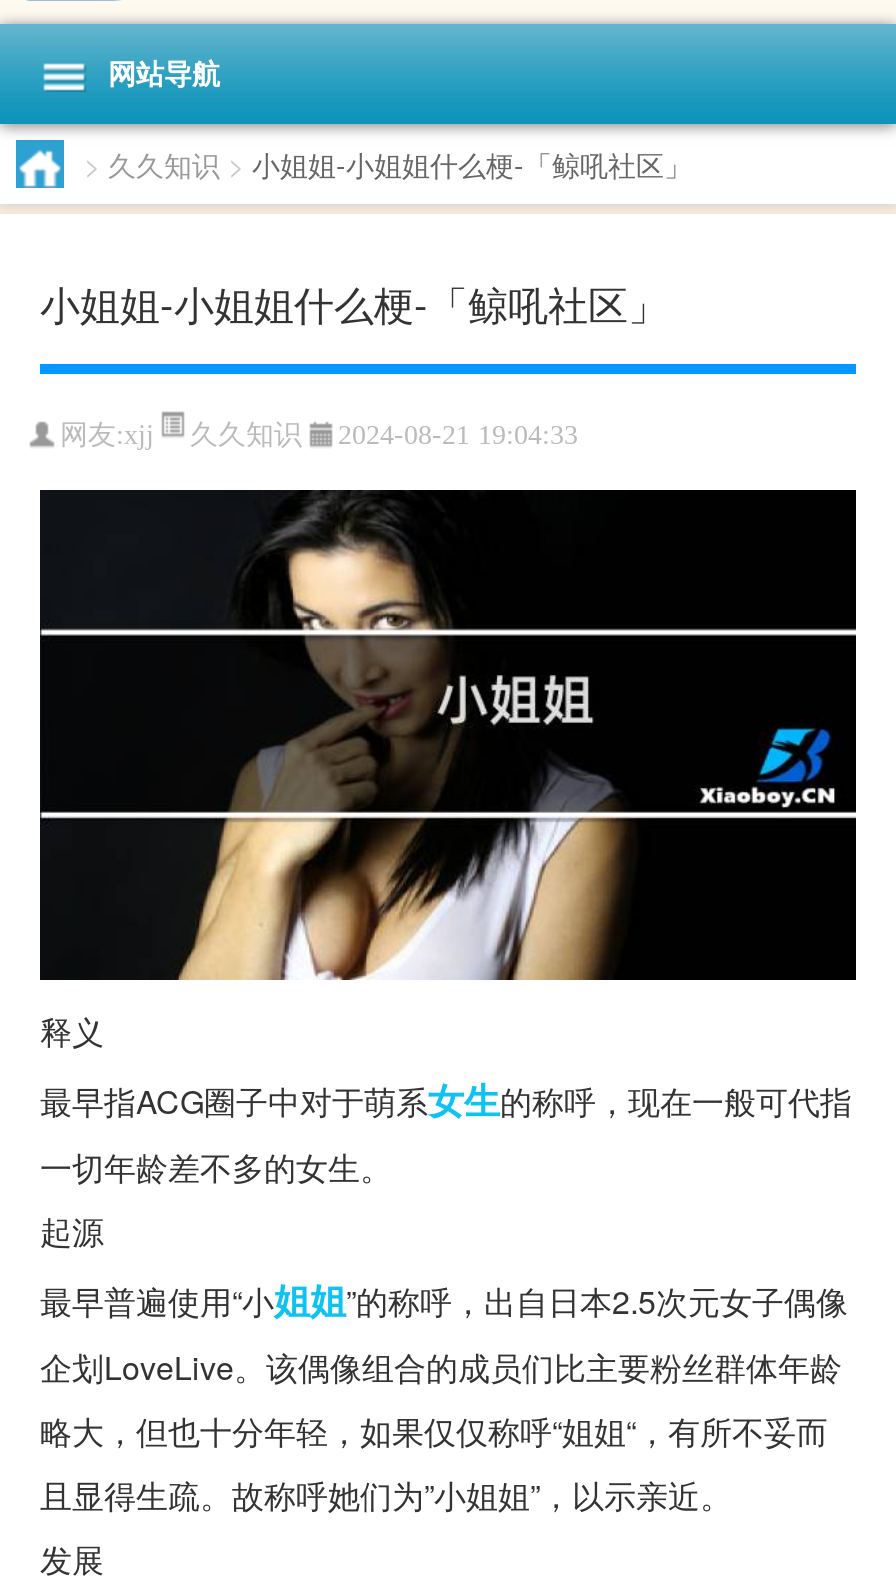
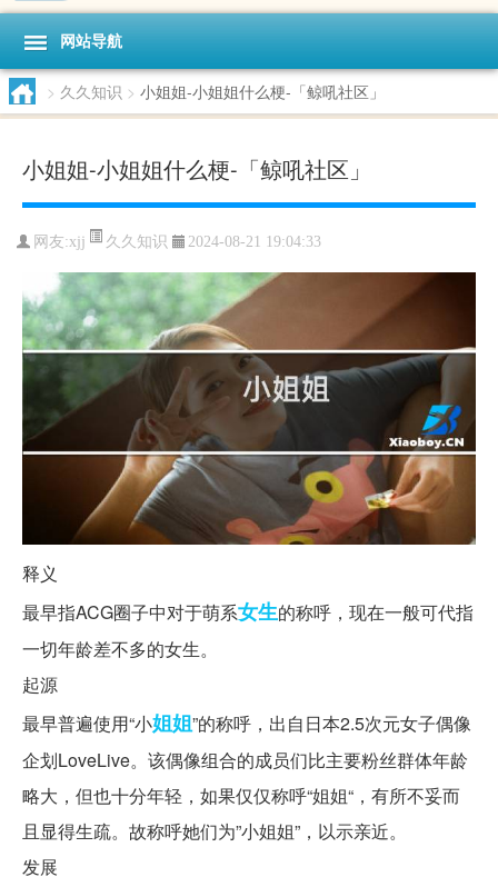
[38,488,856,982] [image] -> [21,271,477,546] [image]

